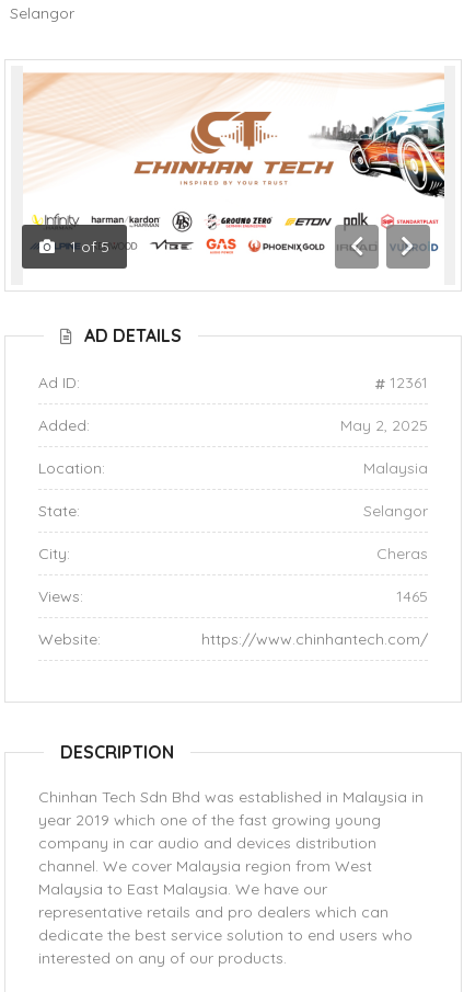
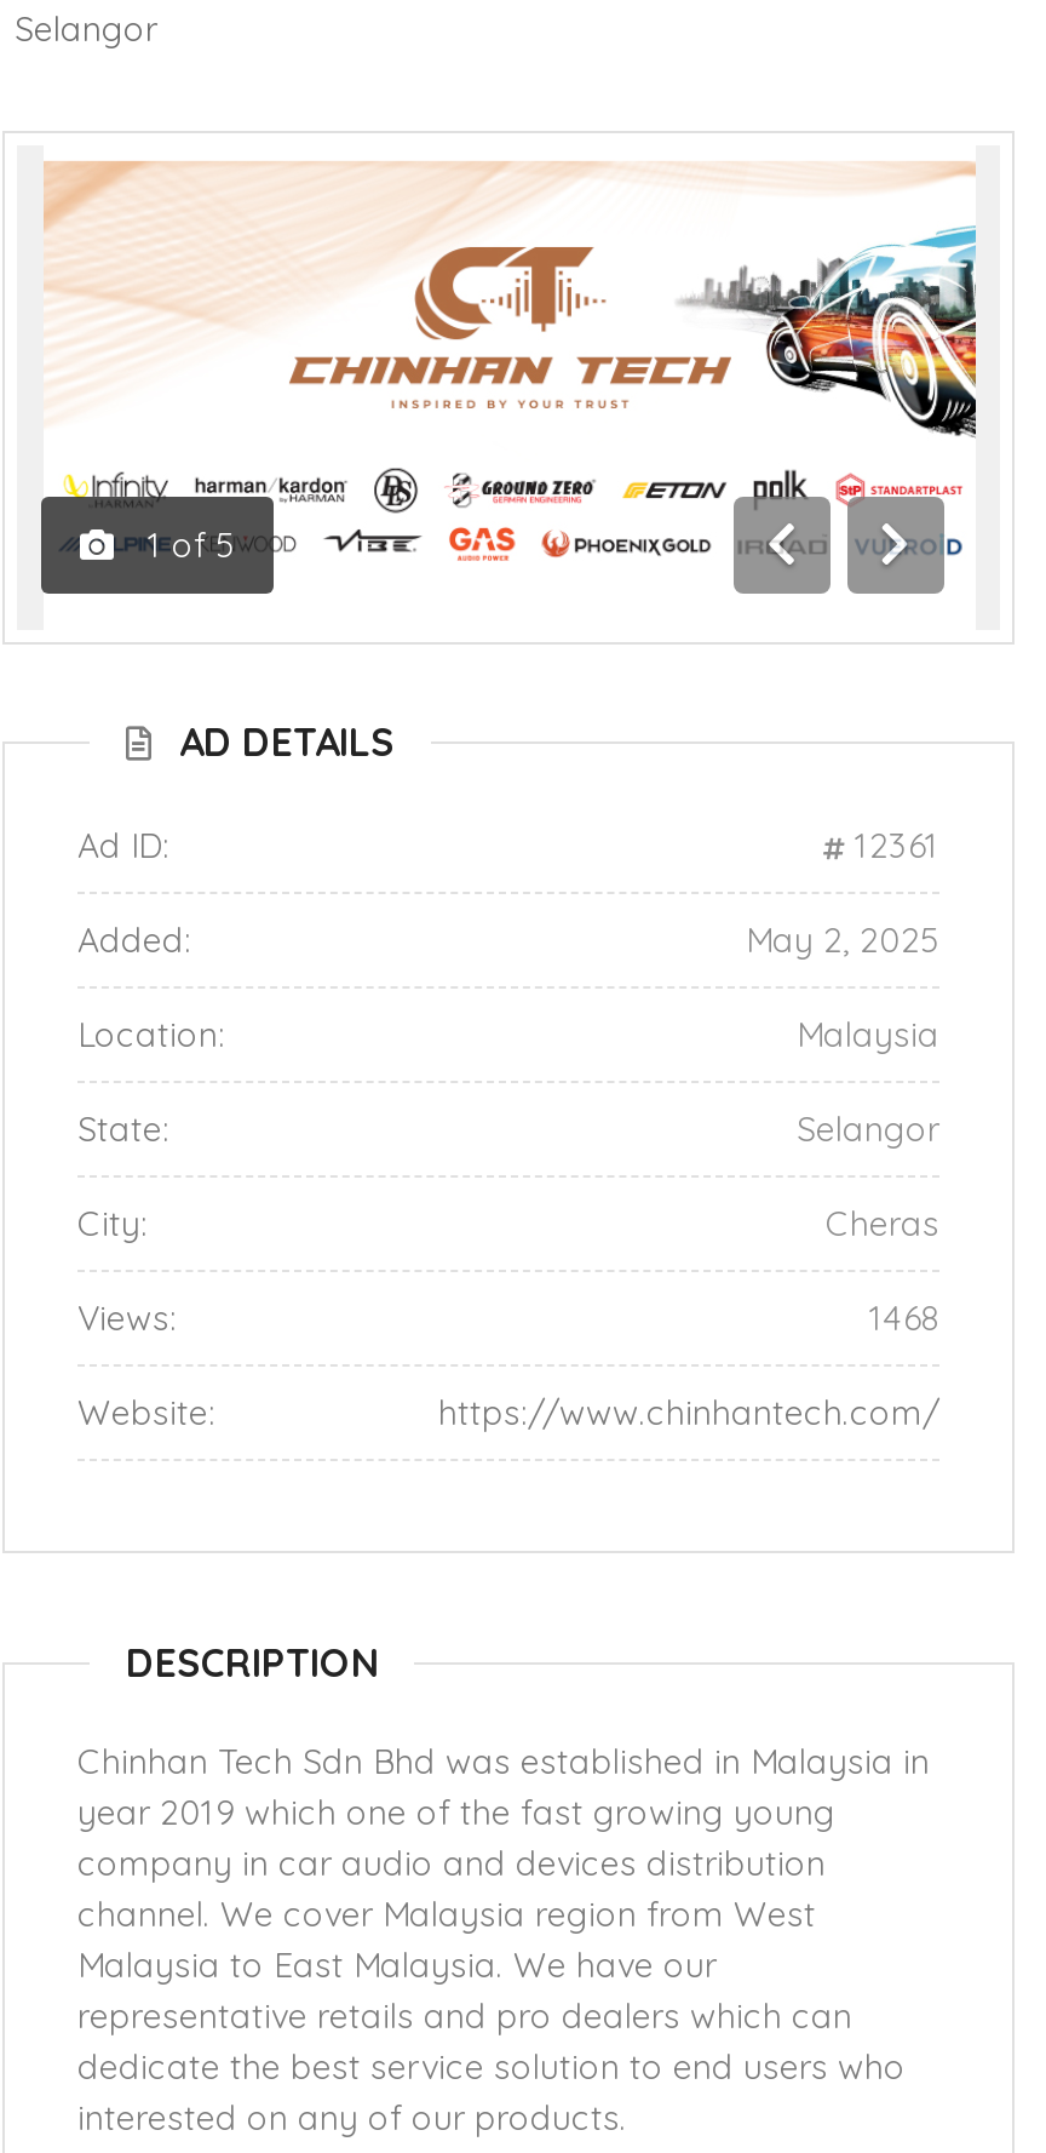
[396,587,428,606] 1465 -> [869,1297,939,1341] 1468

